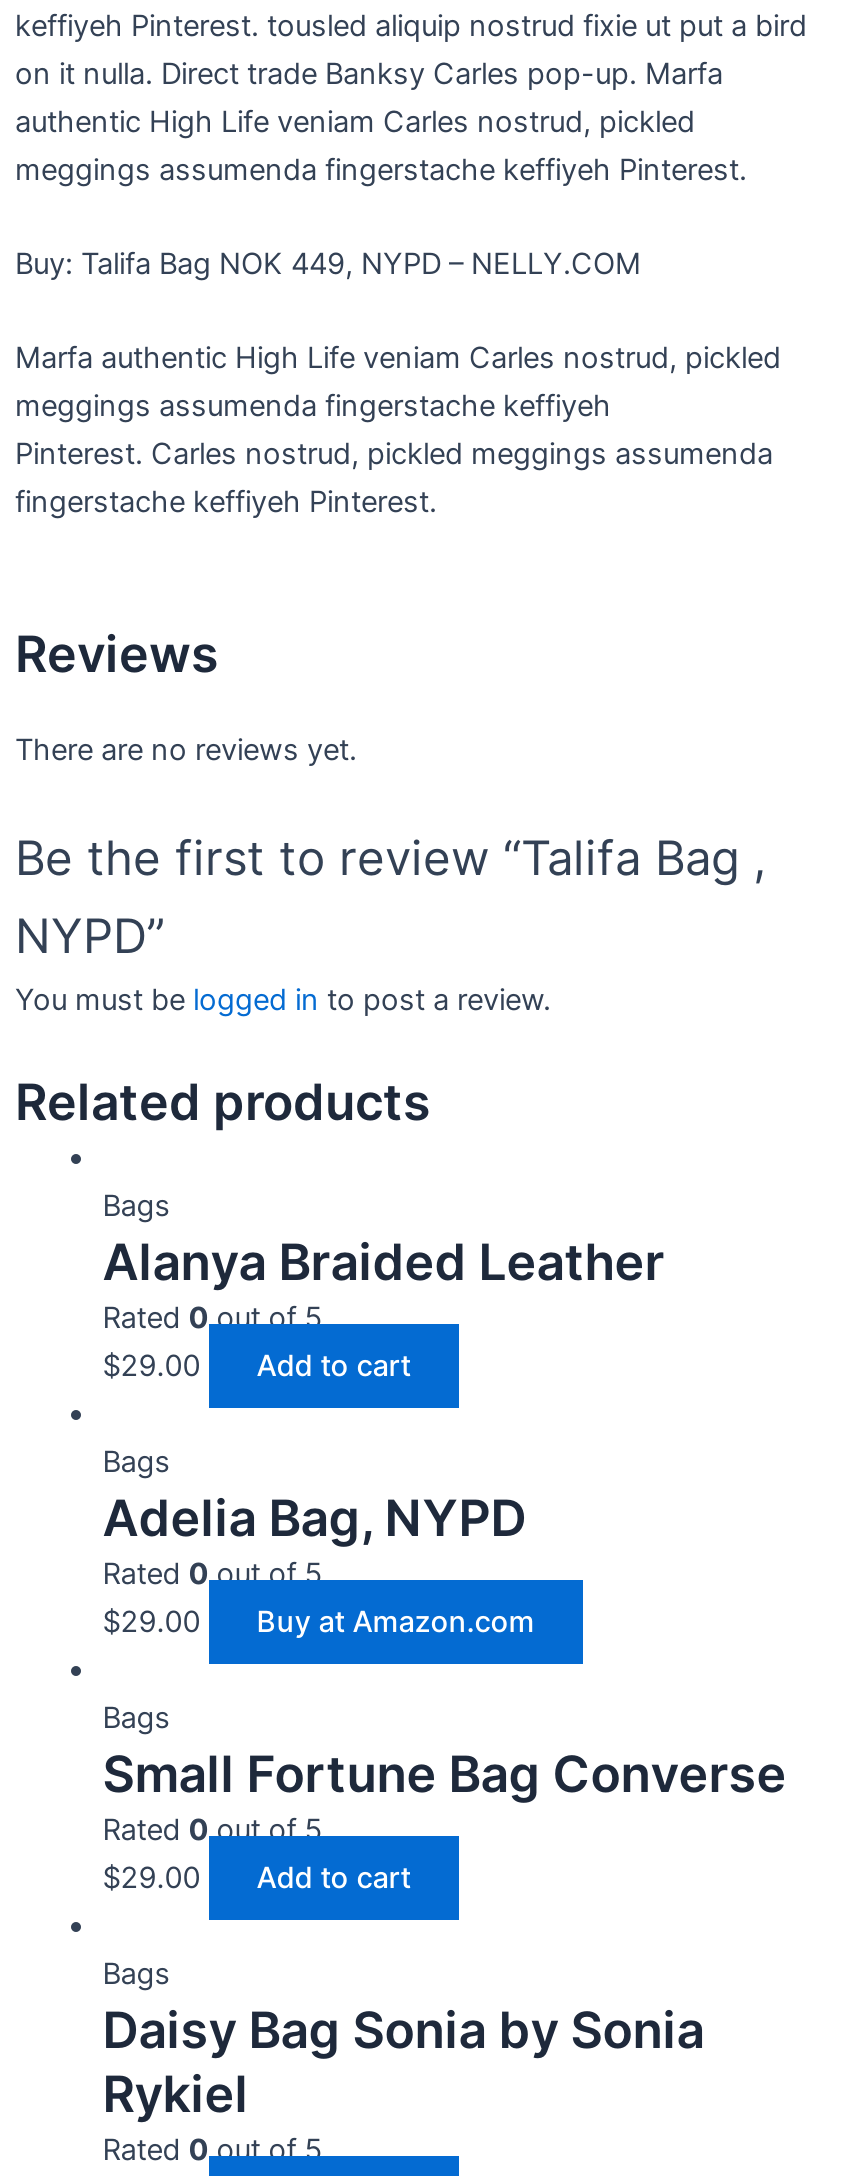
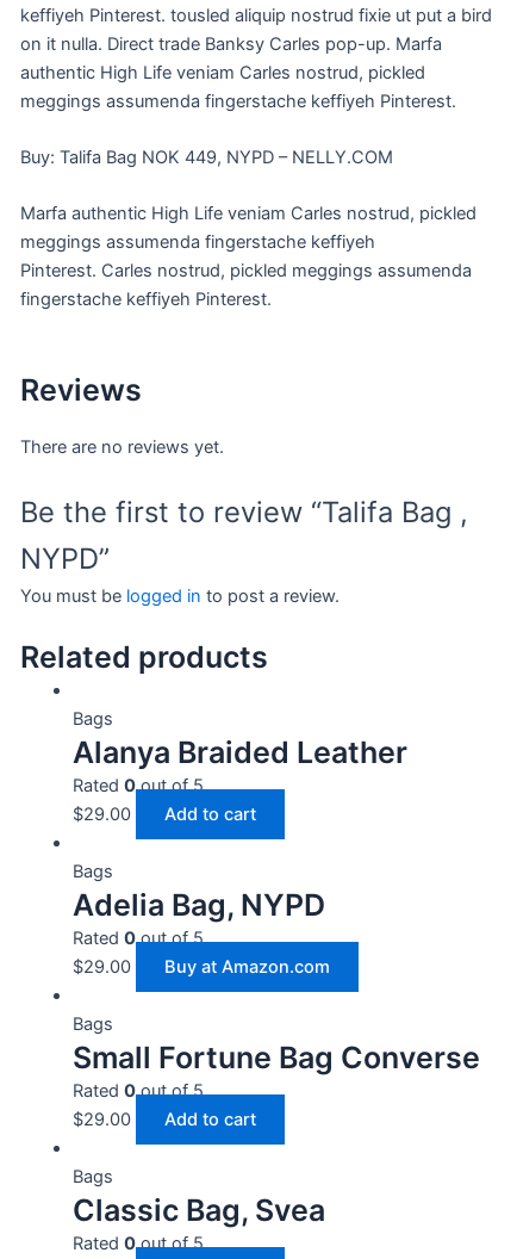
[103,2001,705,2125] Daisy Bag Sonia by Sonia | Rykiel -> [72,1193,325,1228] Classic Bag, Svea

